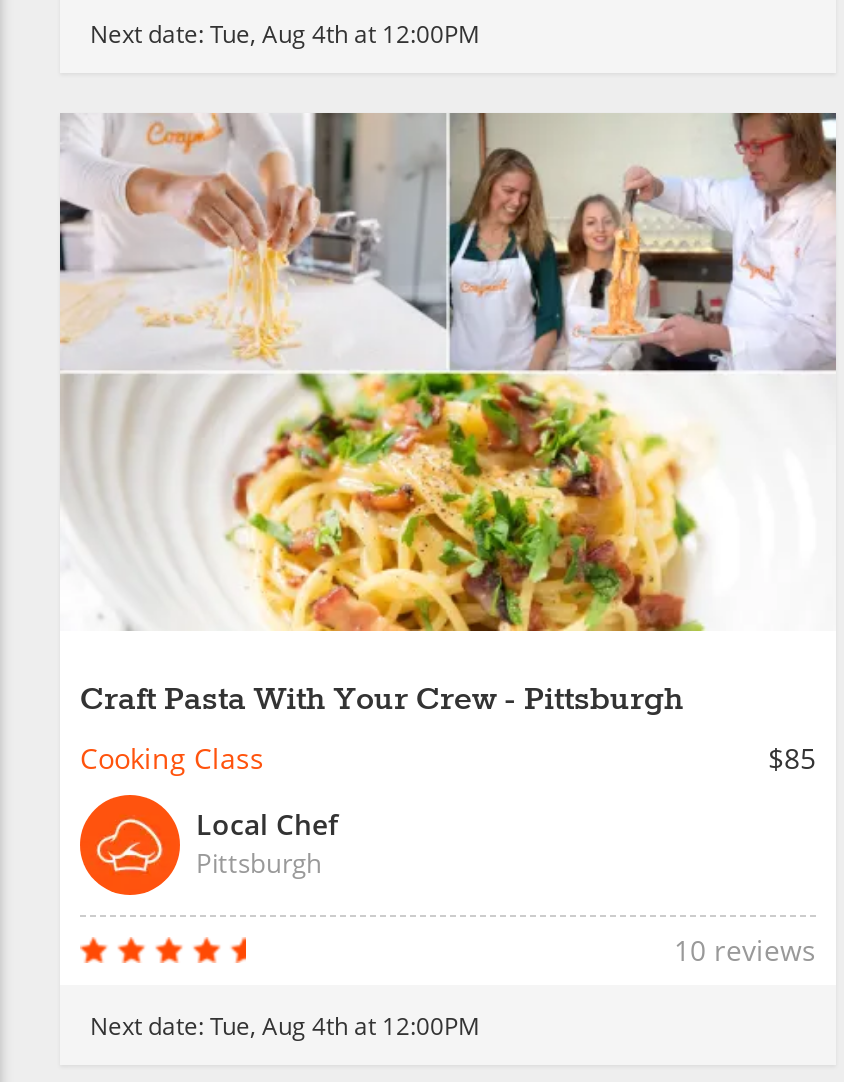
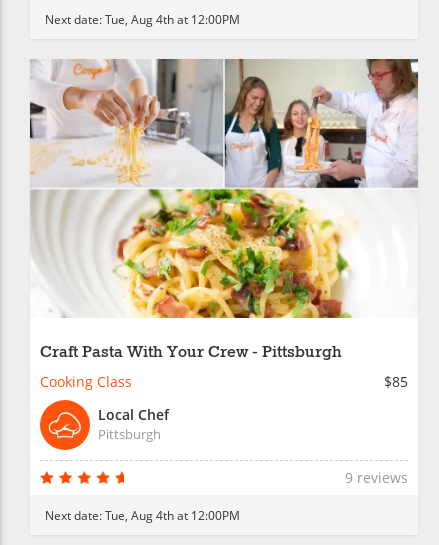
[674,930,816,968] 10 reviews -> [345,468,408,487] 9 reviews

